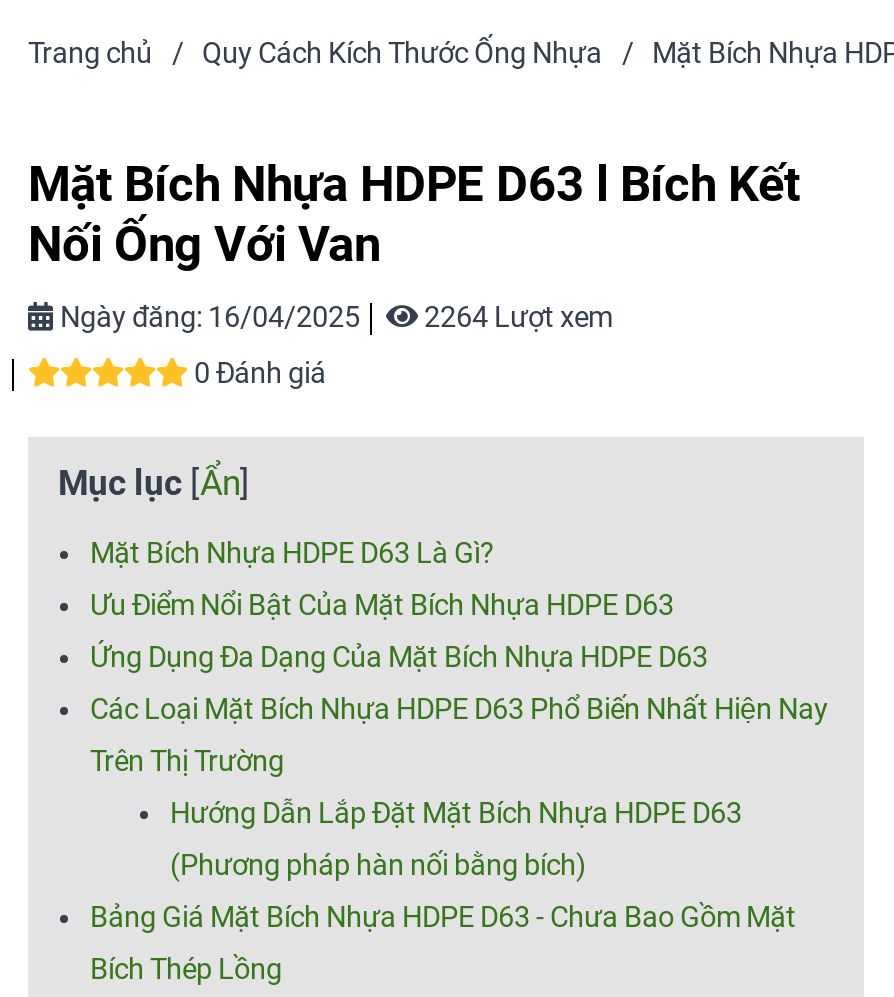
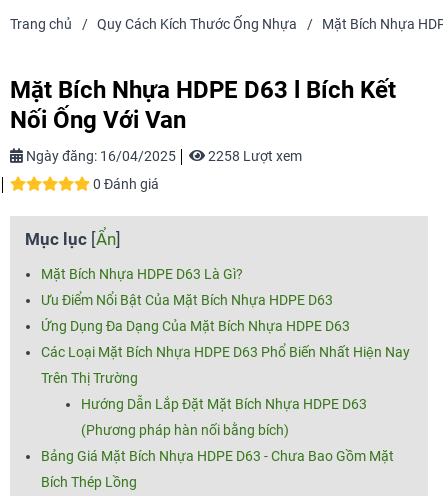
[54,302,612,336] Ngày đăng: 16/04/2025 2264 Lượt xem -> [23,148,302,165] Ngày đăng: 16/04/2025 2258 Lượt xem

